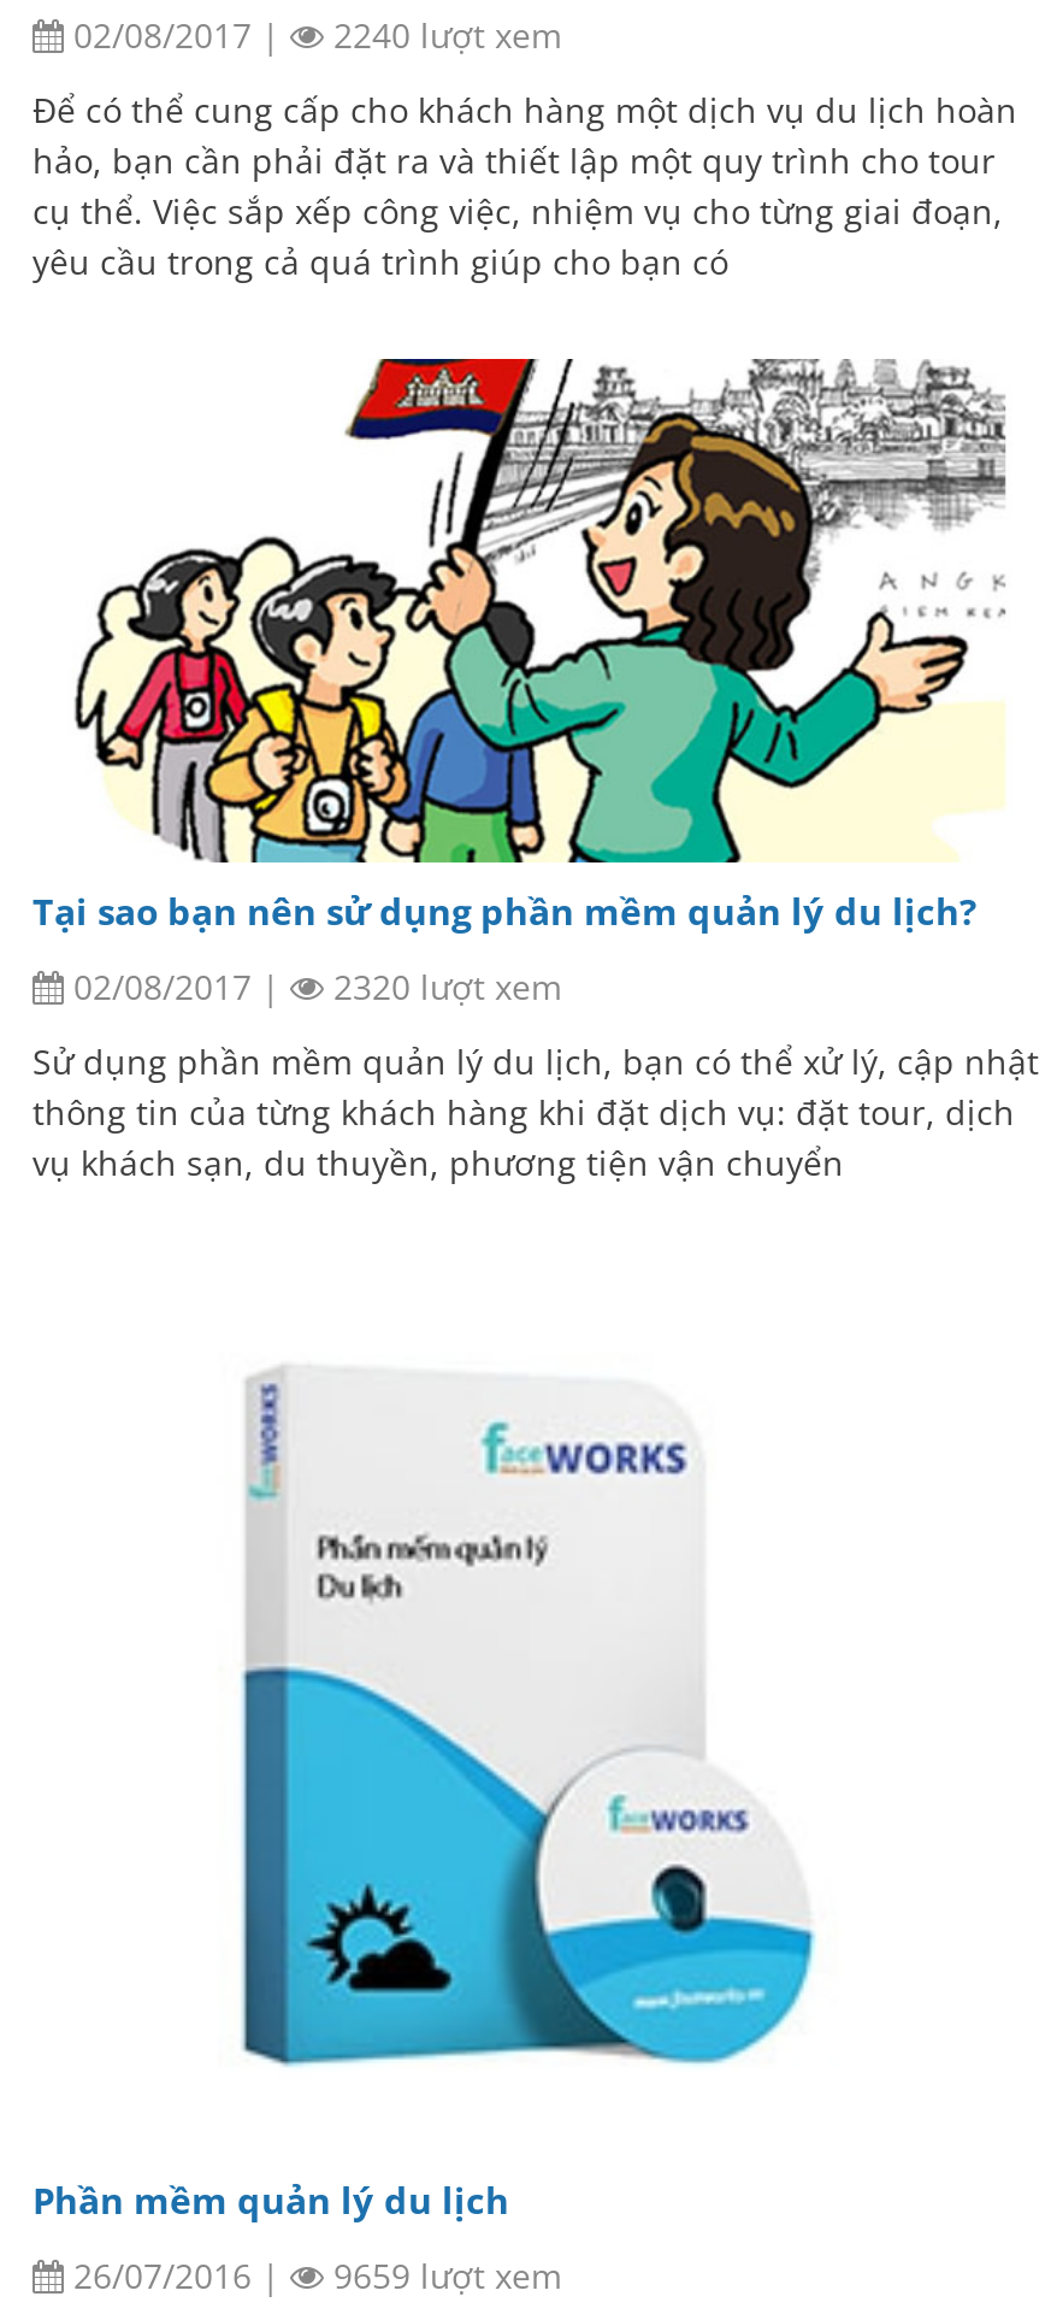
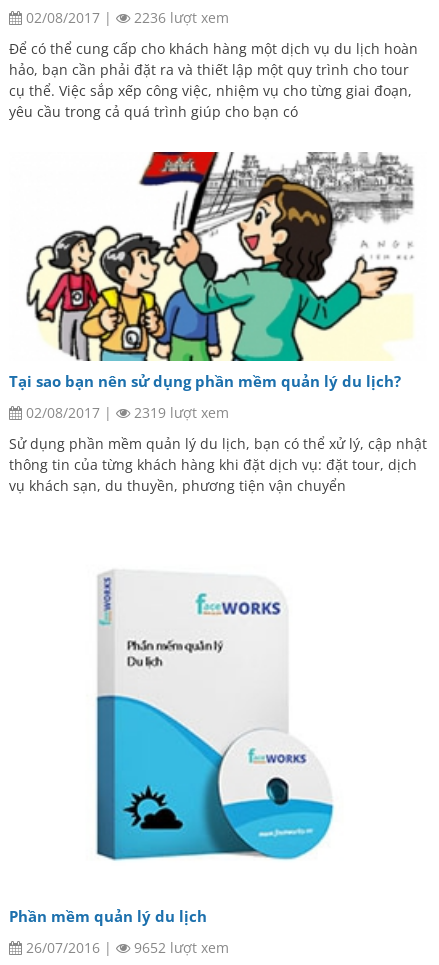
[324,12,562,58] 2240 lượt xem -> [130,8,229,27] 2236 lượt xem
[324,964,562,1009] 2320 lượt xem -> [130,403,229,422] 2319 lượt xem
[324,2252,562,2298] 9659 lượt xem -> [130,938,229,957] 9652 lượt xem

